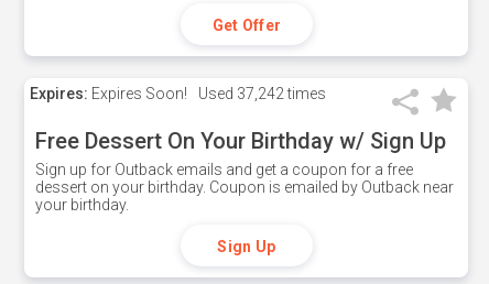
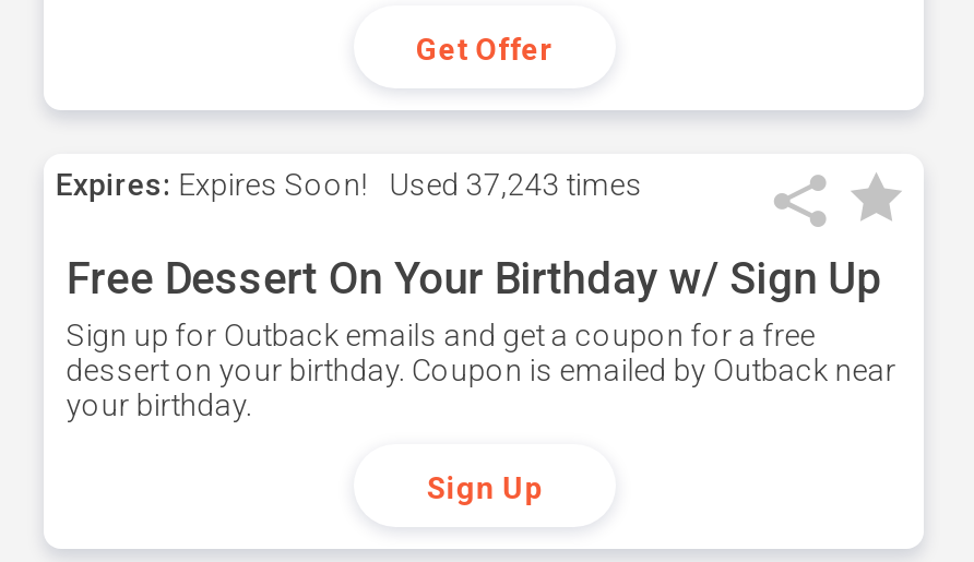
[30,85,326,102] Expires: Expires Soon! Used 37,242 times -> [55,167,643,202] Expires: Expires Soon! Used 37,243 times

